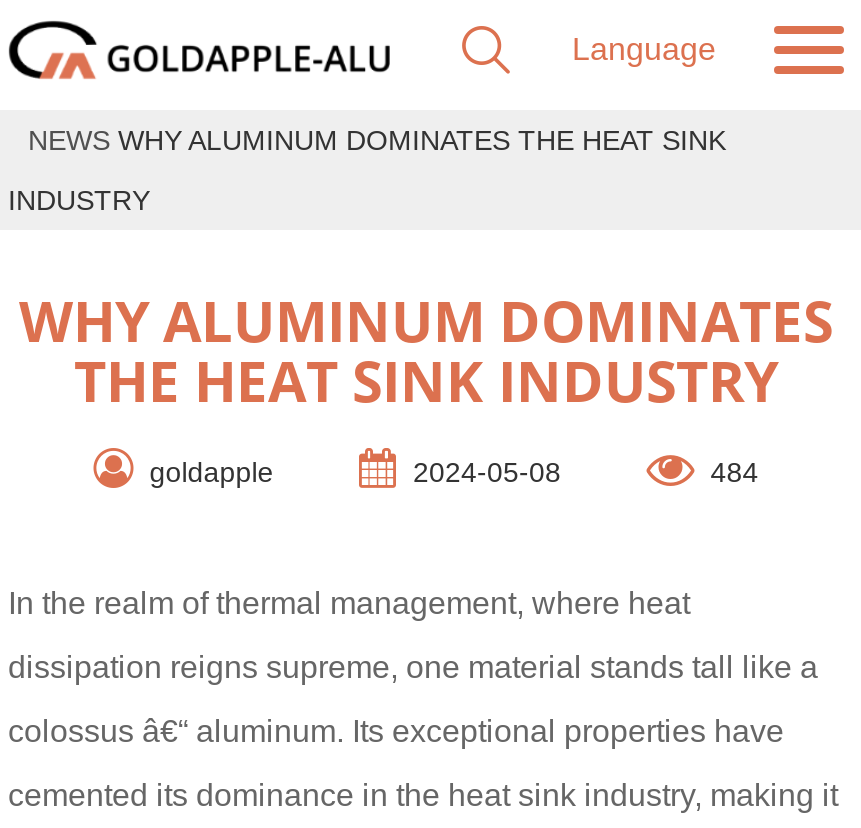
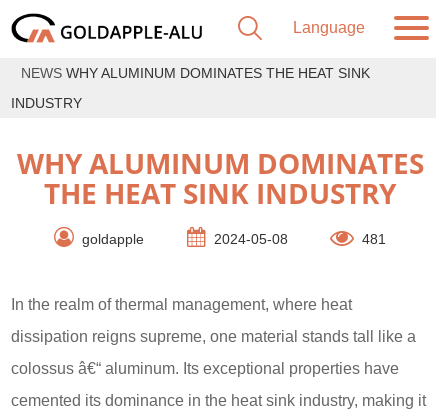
[710,455,758,487] 484 -> [362,230,386,246] 481

